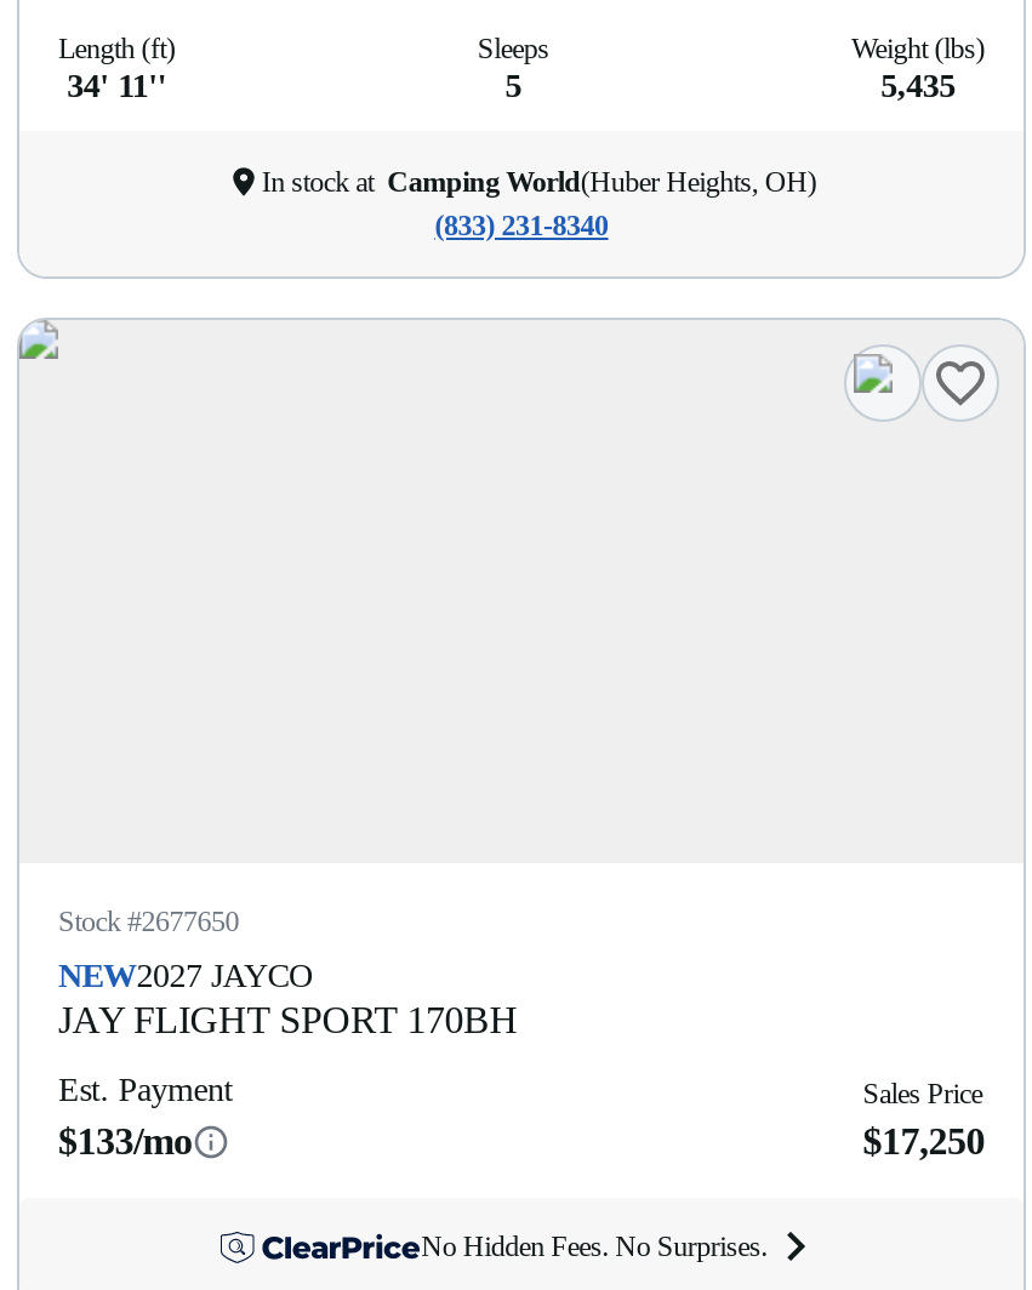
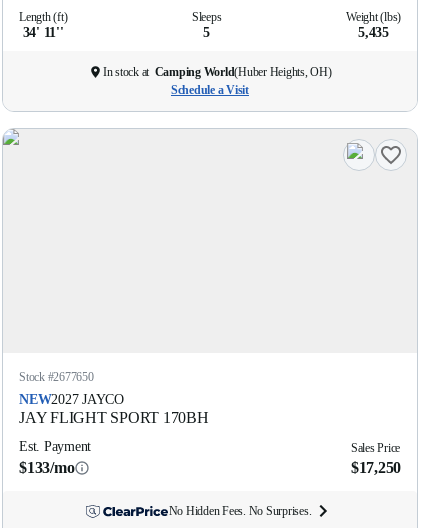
[435,209,608,242] (833) 231-8340 -> [171,83,249,97] Schedule a Visit

